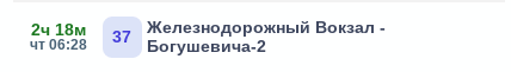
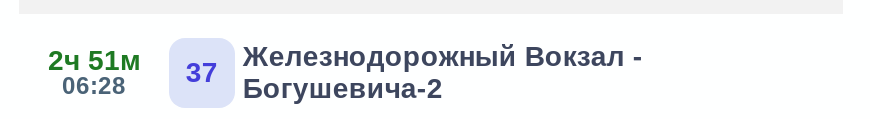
[29,20,87,53] 2ч 18м | чт 06:28 -> [48,44,140,100] 2ч 51м | 06:28

